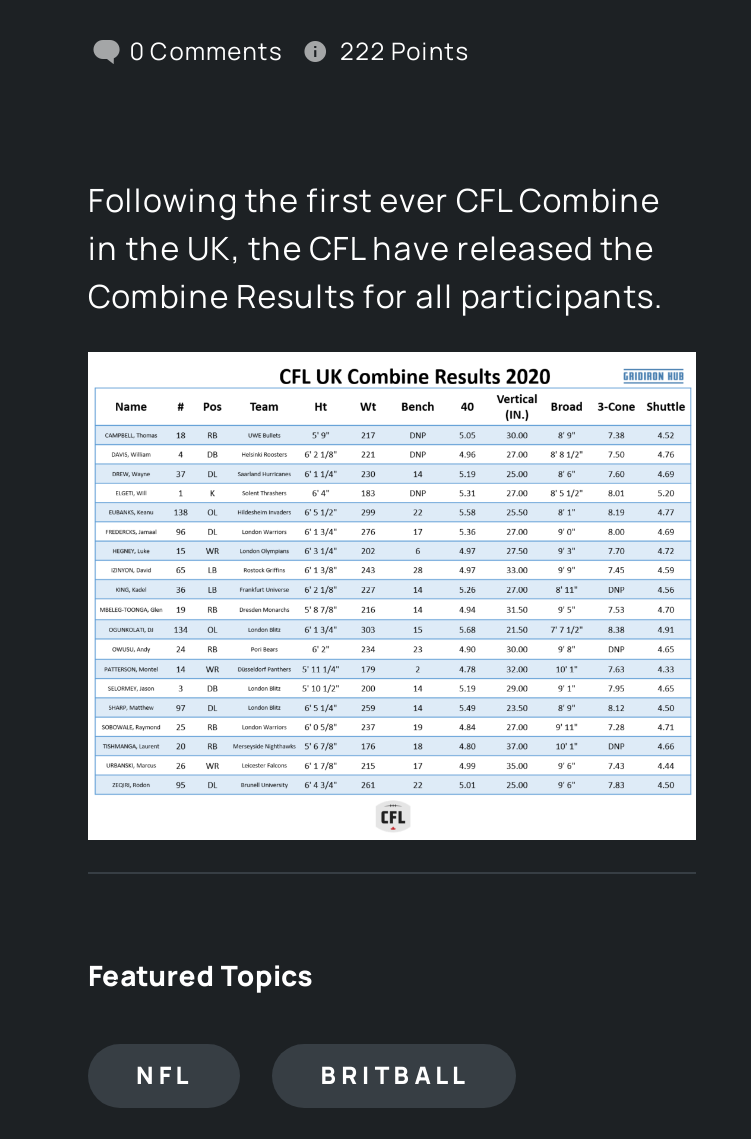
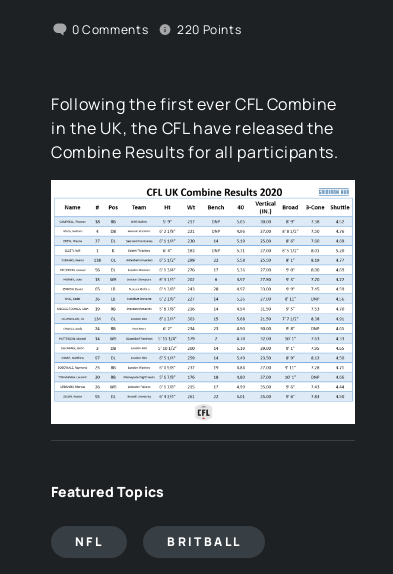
[130,34,469,68] 0 Comments 222 Points -> [72,21,241,38] 0 Comments 220 Points

